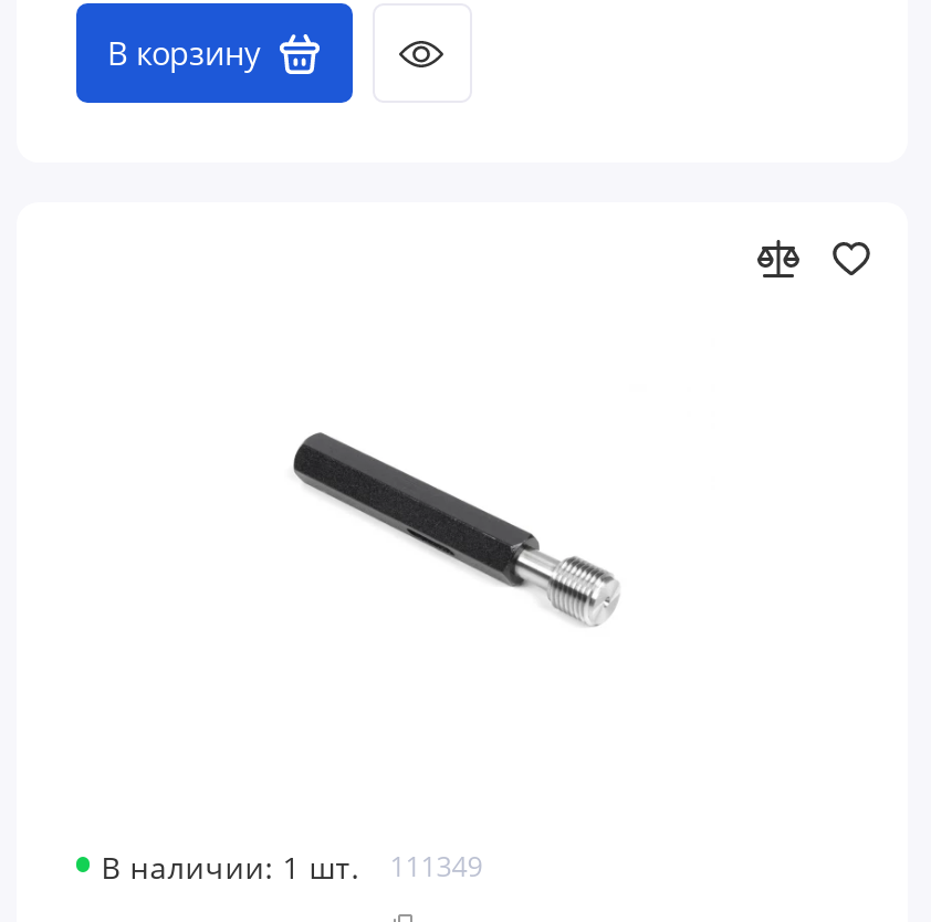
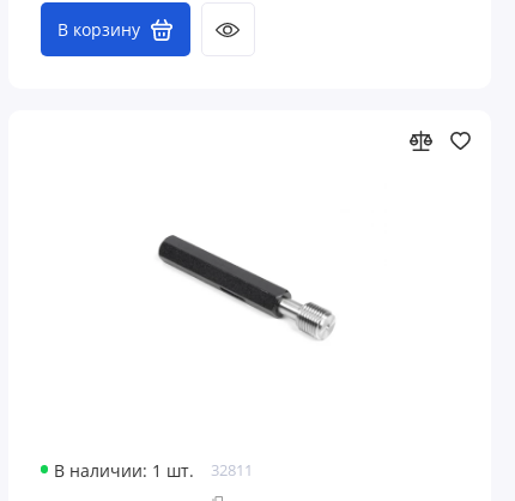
[101,848,483,888] В наличии: 1 шт. 111349 -> [54,460,252,482] В наличии: 1 шт. 32811

